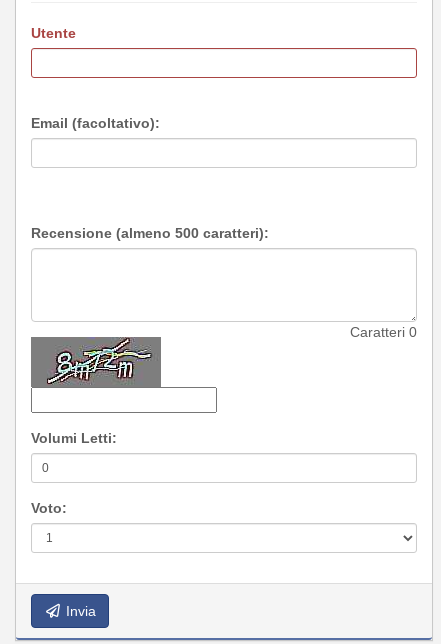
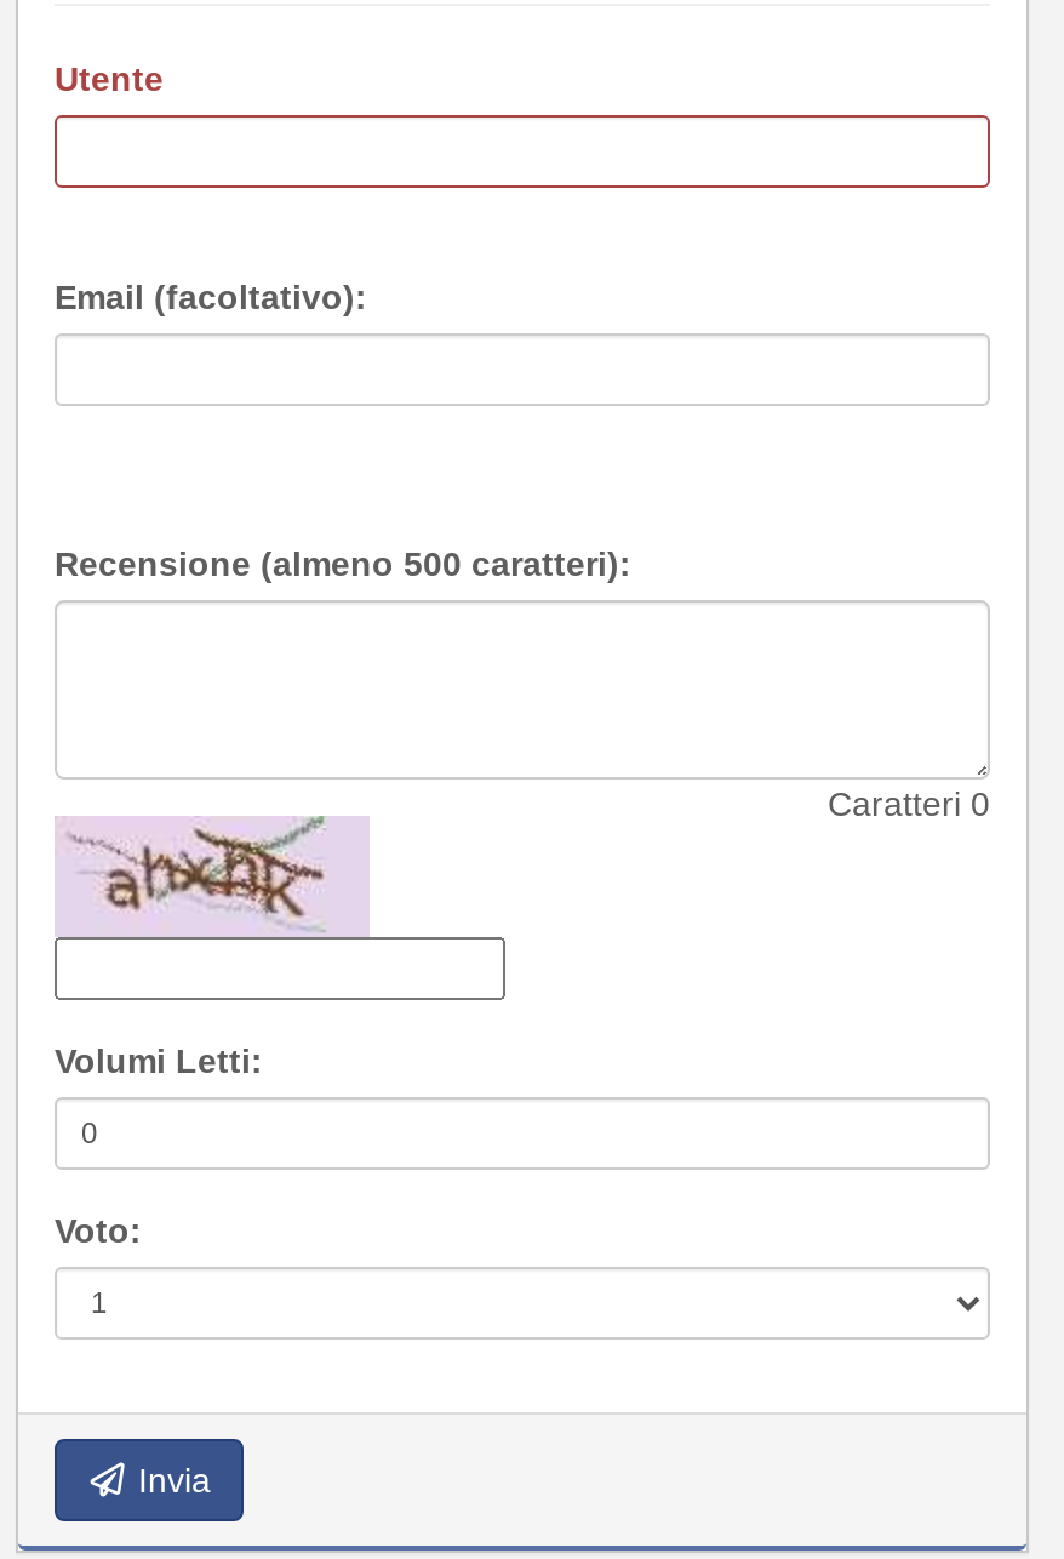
[30,336,162,388] [image] -> [55,813,370,940] [image]

